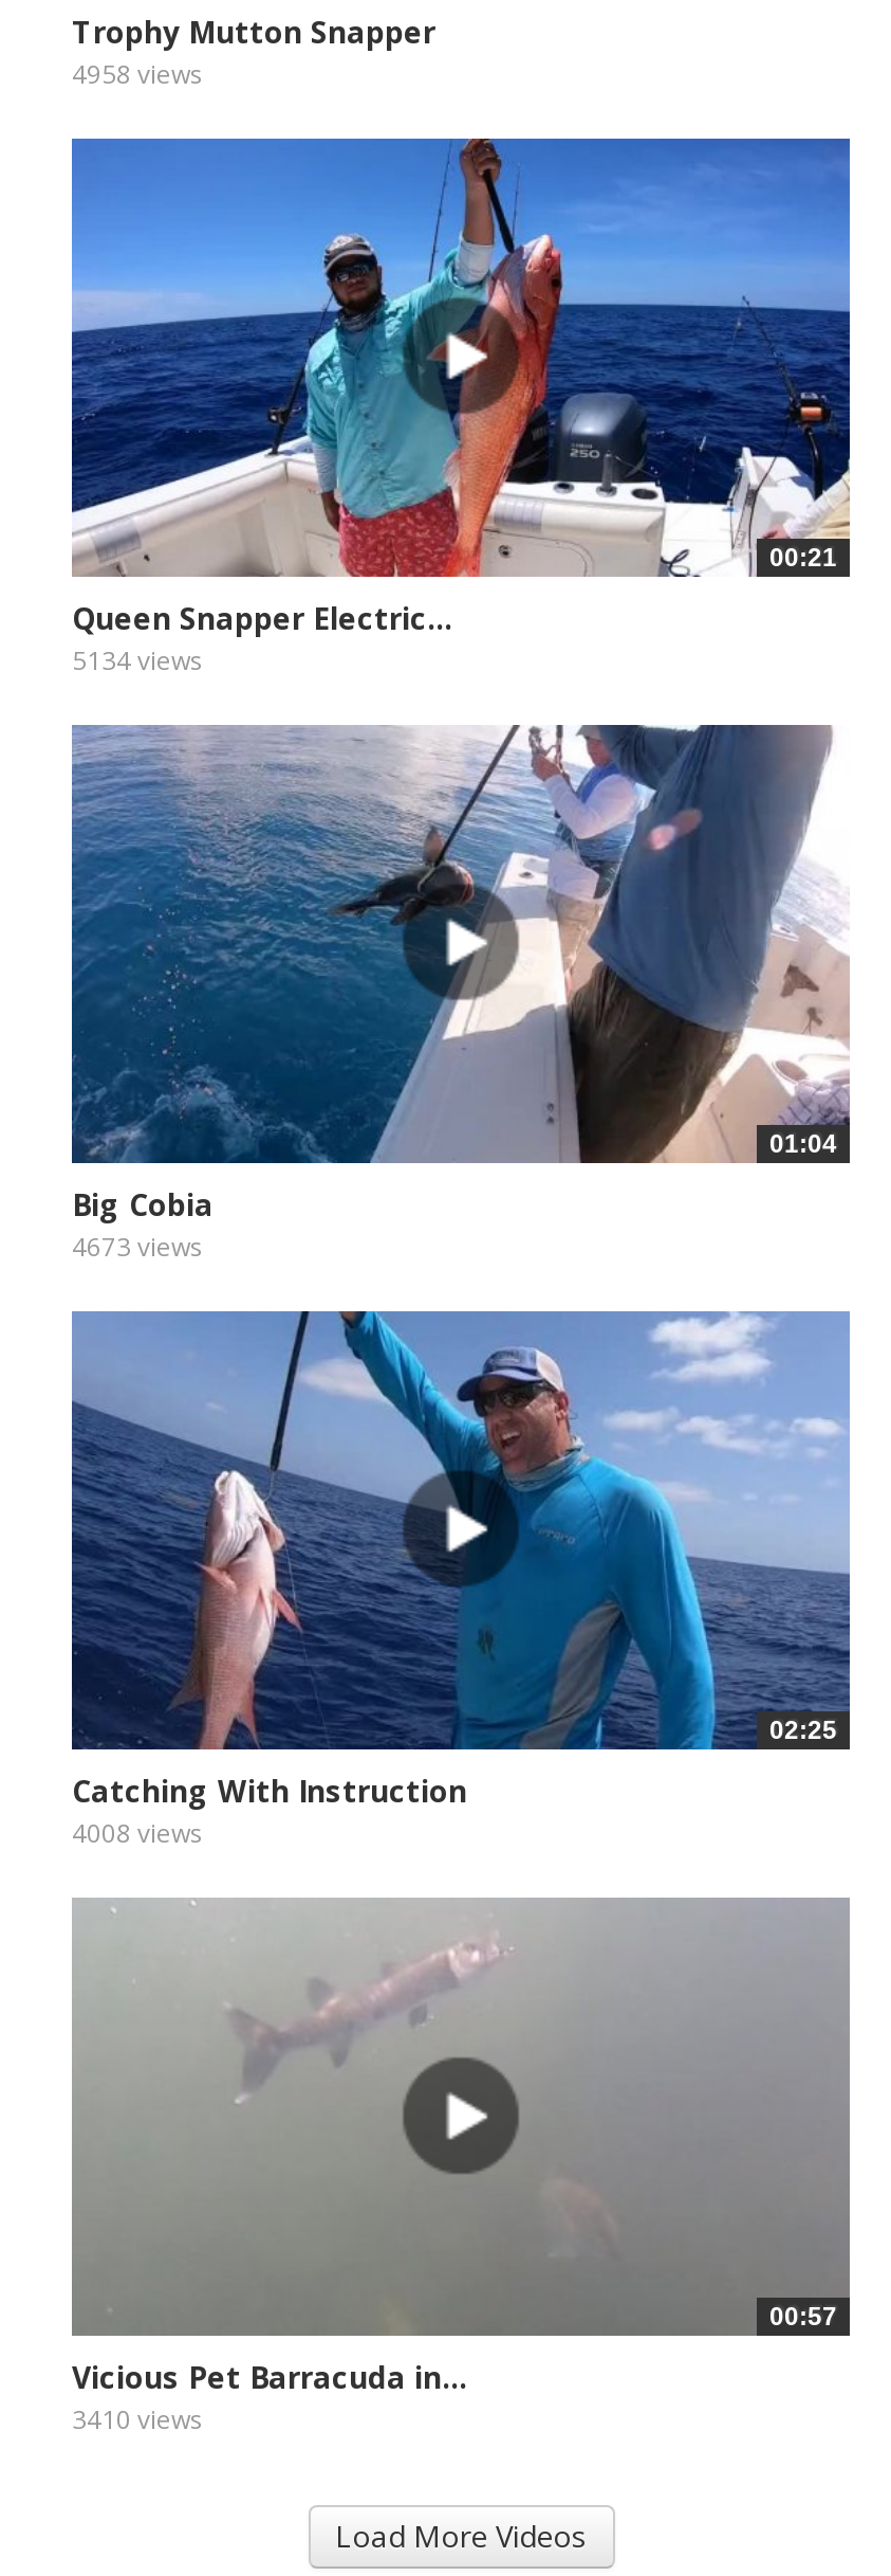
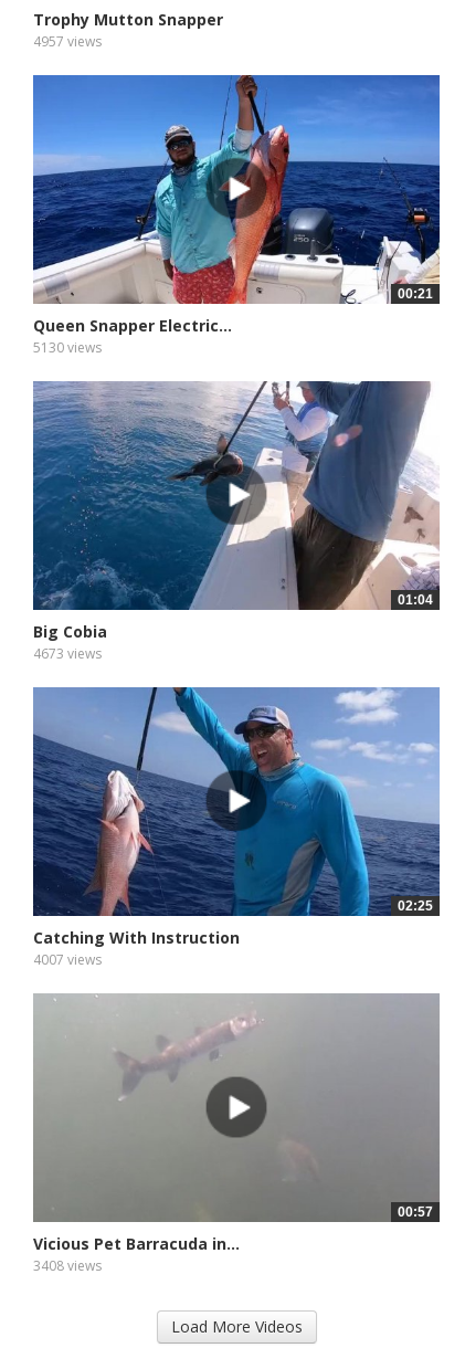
[72,55,203,91] 4958 views -> [33,32,102,50] 4957 views
[72,642,203,678] 5134 views -> [33,338,102,357] 5130 views
[72,1815,203,1851] 4008 views -> [33,950,102,969] 4007 views
[72,2402,203,2438] 3410 views -> [33,1257,102,1275] 3408 views

